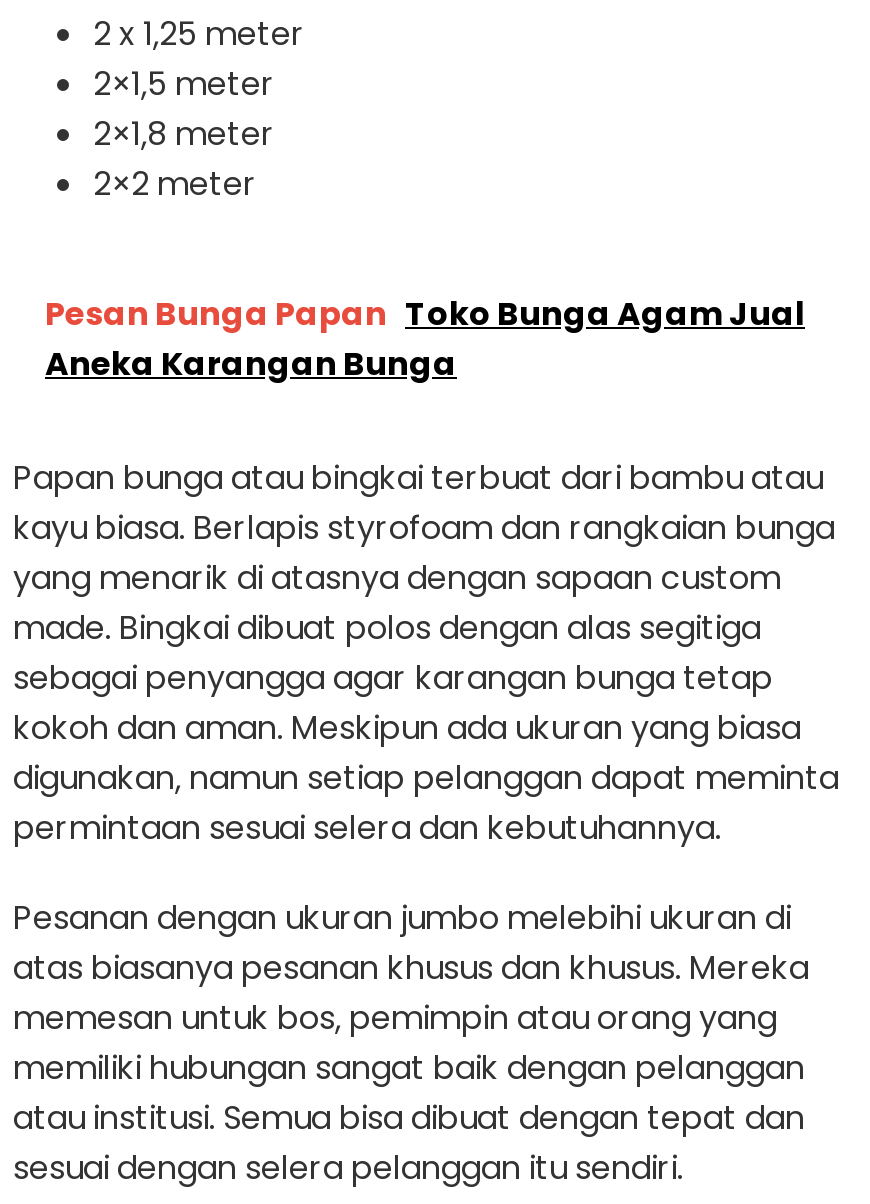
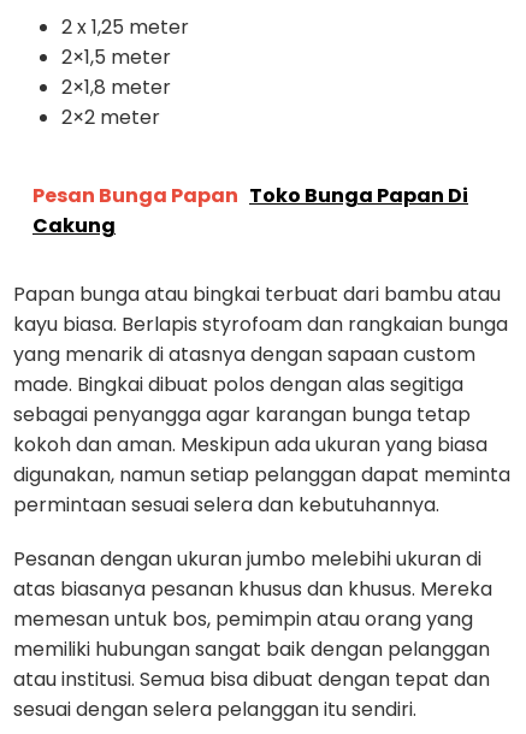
[45,290,805,386] Pesan Bunga Papan Toko Bunga Agam Jual | Aneka Karangan Bunga -> [32,181,468,239] Pesan Bunga Papan Toko Bunga Papan Di | Cakung

